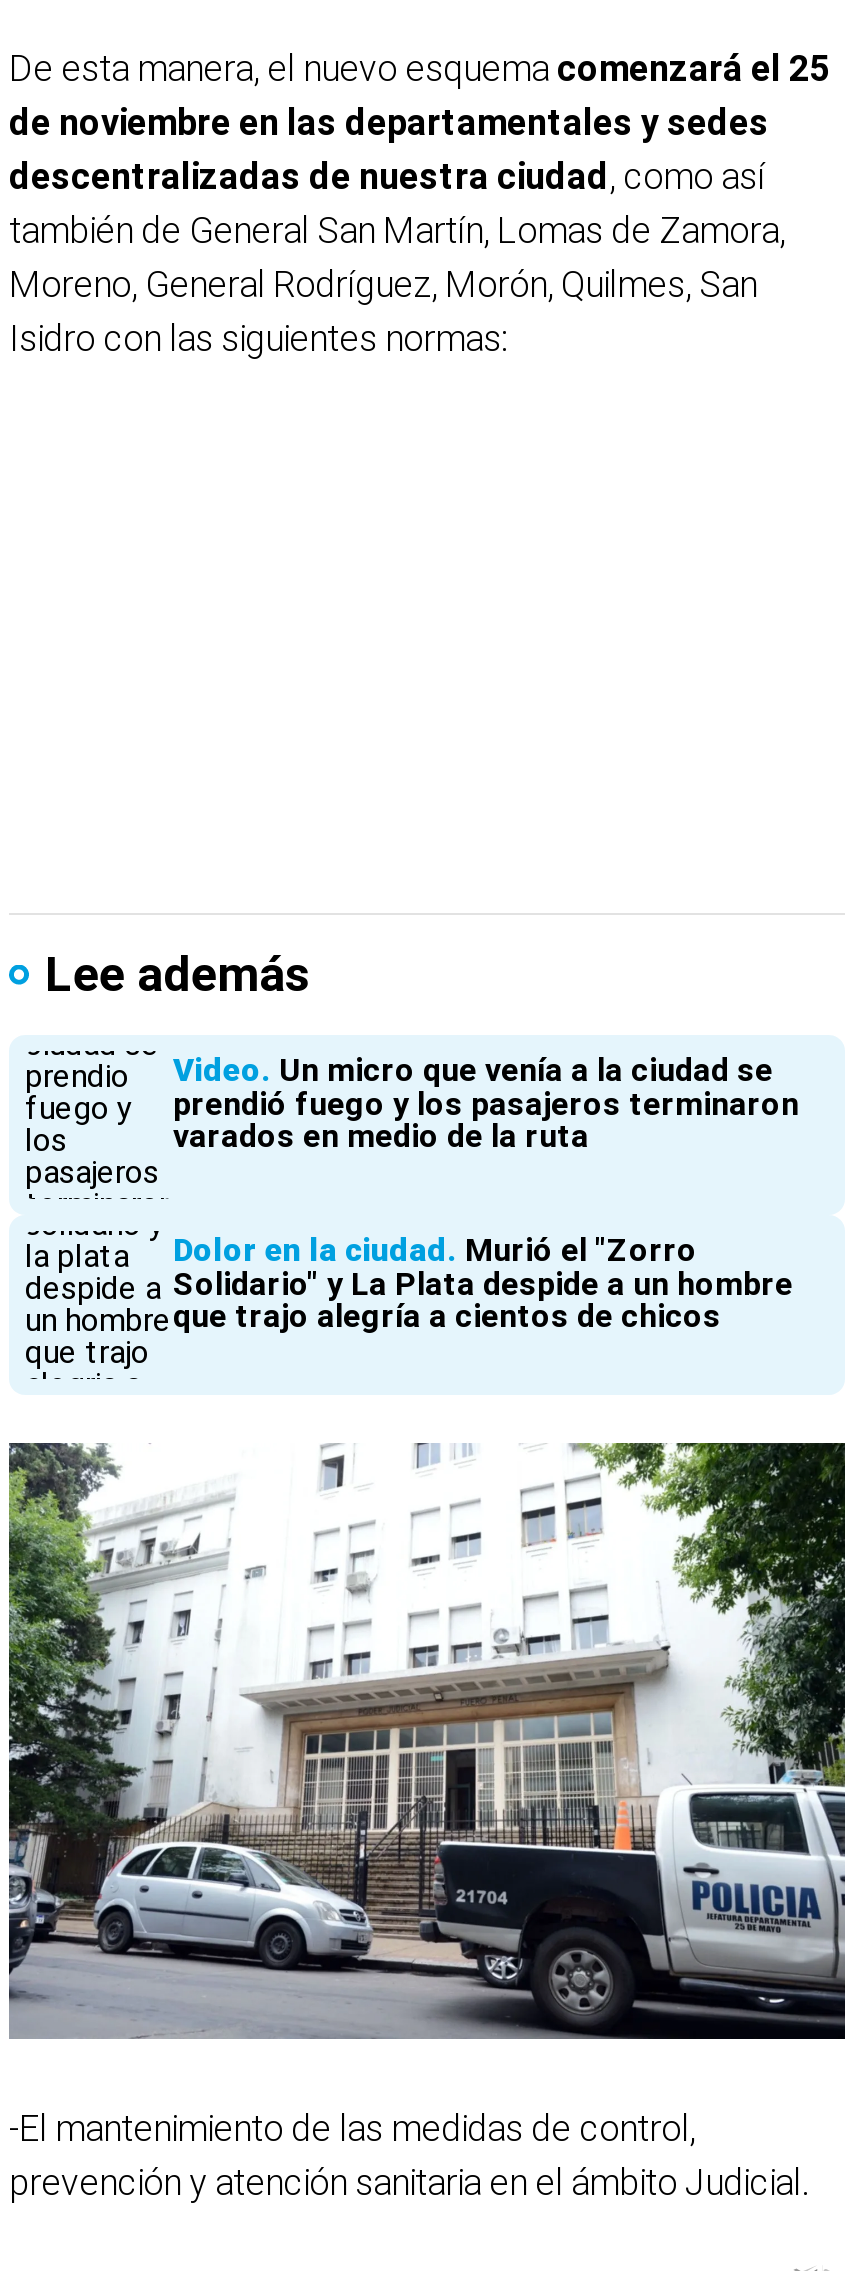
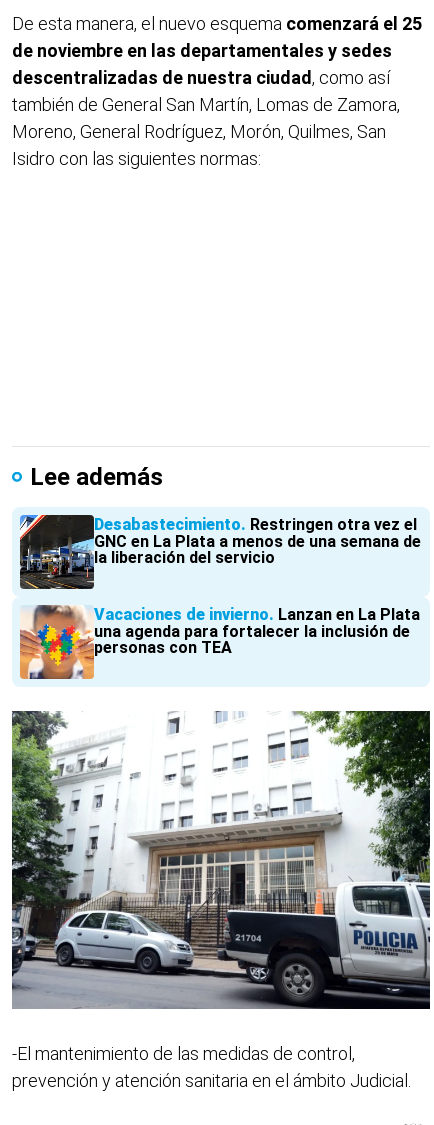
[25,1049,799,1199] [image] | Video Un micro que venía a la ciudad se | prendió fuego y los pasajeros terminaron | varados en medio de la ruta -> [19,514,421,590] [image] | Desabastecimiento Restringen otra vez el | GNC en La Plata a menos de una semana de | la liberación del servicio
[23,1229,793,1379] [image] | Dolor en la ciudad Murió el "Zorro | Solidario" y La Plata despide a un hombre | que trajo alegría a cientos de chicos -> [19,605,420,680] [image] | Vacaciones de invierno Lanzan en La Plata | una agenda para fortalecer la inclusión de | personas con TEA

